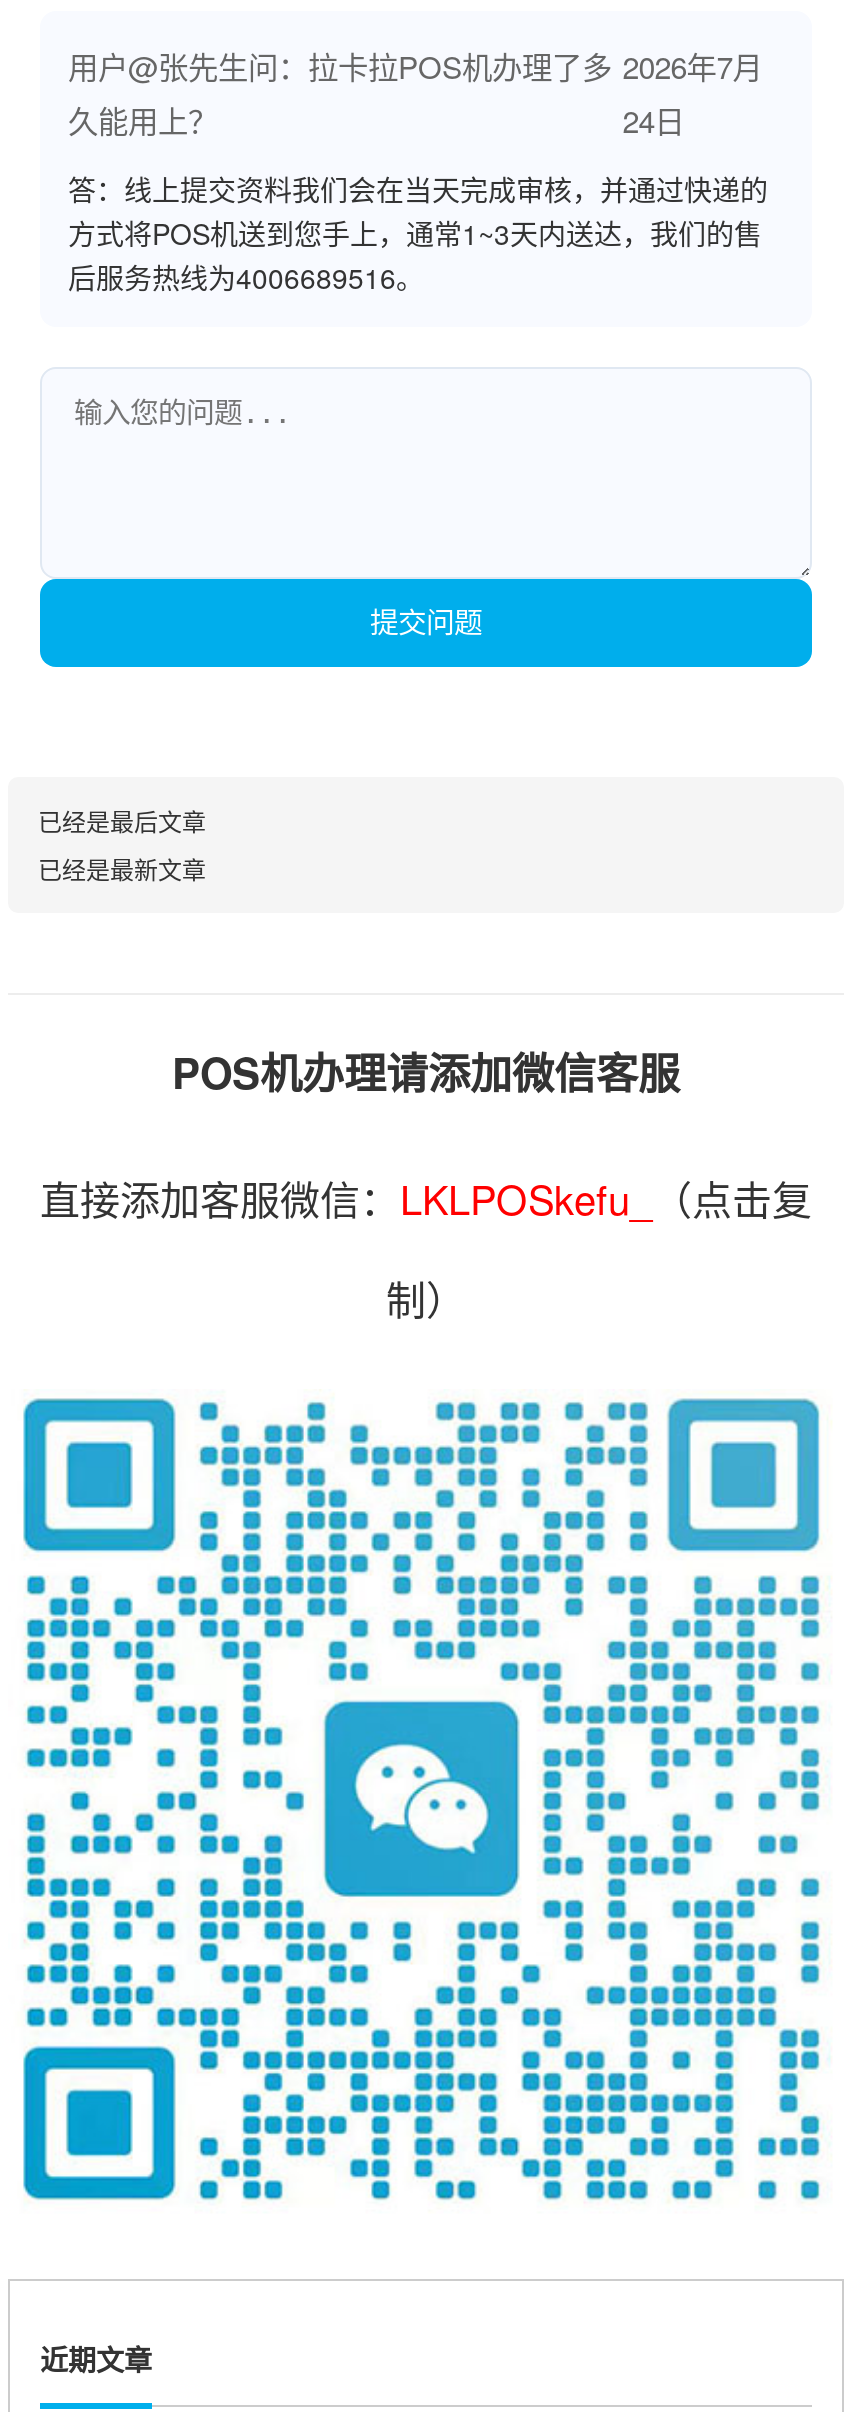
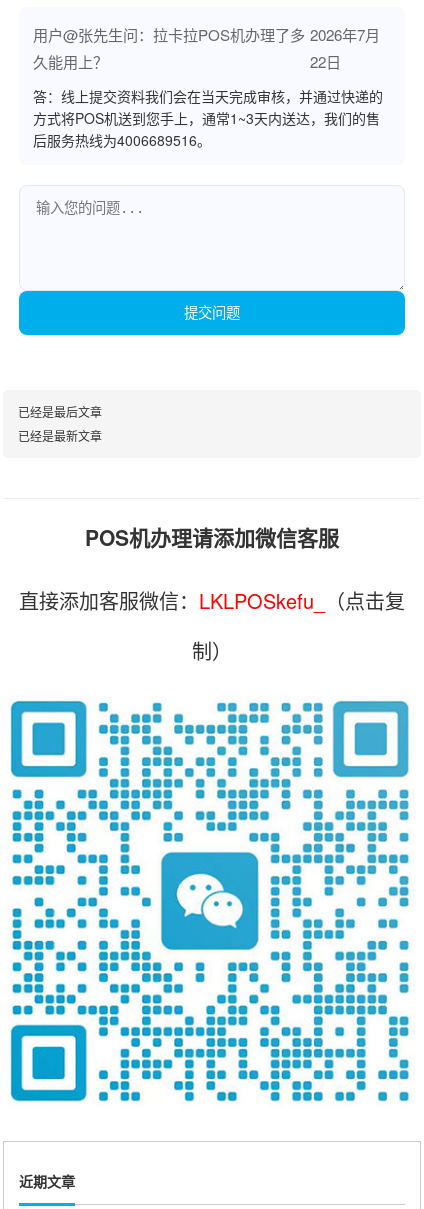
[623,99,685,141] 24日 -> [310,51,341,72] 22日

